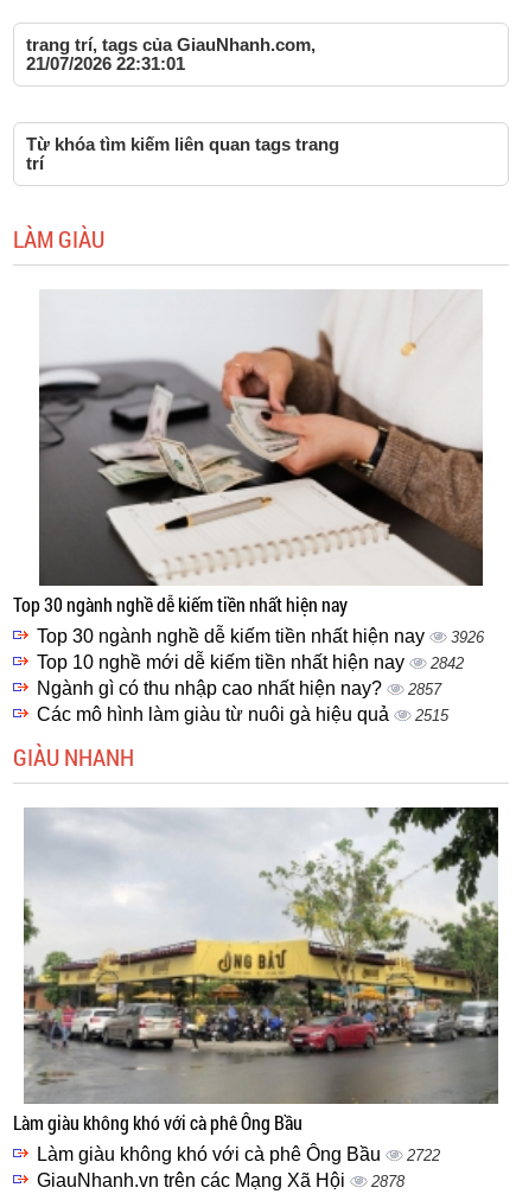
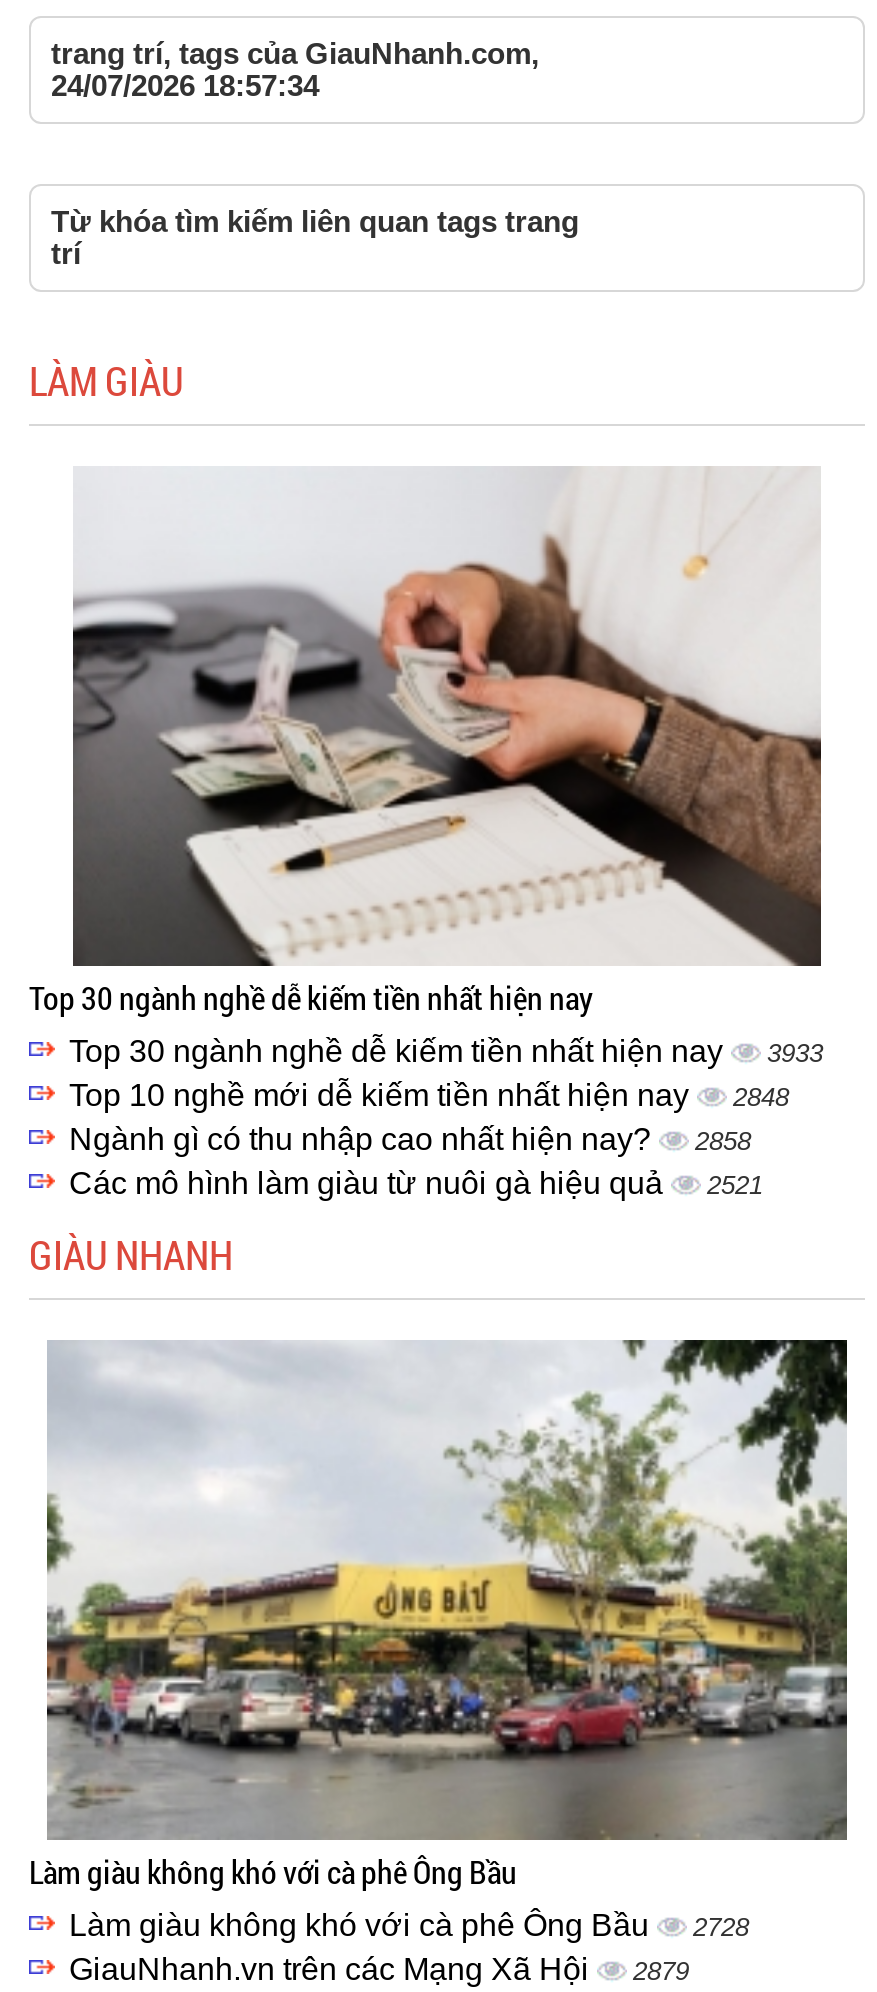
[26,53,185,74] 21/07/2026 22:31:01 -> [51,68,319,102] 24/07/2026 18:57:34
[37,626,484,646] Top 30 ngành nghề dễ kiếm tiền nhất hiện nay 3926 -> [69,1034,823,1068] Top 30 ngành nghề dễ kiếm tiền nhất hiện nay 3933
[37,652,464,672] Top 10 nghề mới dễ kiếm tiền nhất hiện nay 2842 -> [69,1078,789,1112] Top 10 nghề mới dễ kiếm tiền nhất hiện nay 2848
[37,678,441,698] Ngành gì có thu nhập cao nhất hiện nay? 2857 -> [69,1122,751,1156] Ngành gì có thu nhập cao nhất hiện nay? 2858
[37,704,448,724] Các mô hình làm giàu từ nuôi gà hiệu quả 2515 -> [69,1166,763,1200] Các mô hình làm giàu từ nuôi gà hiệu quả 2521
[37,1144,440,1164] Làm giàu không khó với cà phê Ông Bầu 2722 -> [69,1908,749,1942] Làm giàu không khó với cà phê Ông Bầu 2728
[37,1170,404,1190] GiauNhanh.vn trên các Mạng Xã Hội 2878 -> [69,1952,689,1986] GiauNhanh.vn trên các Mạng Xã Hội 2879

